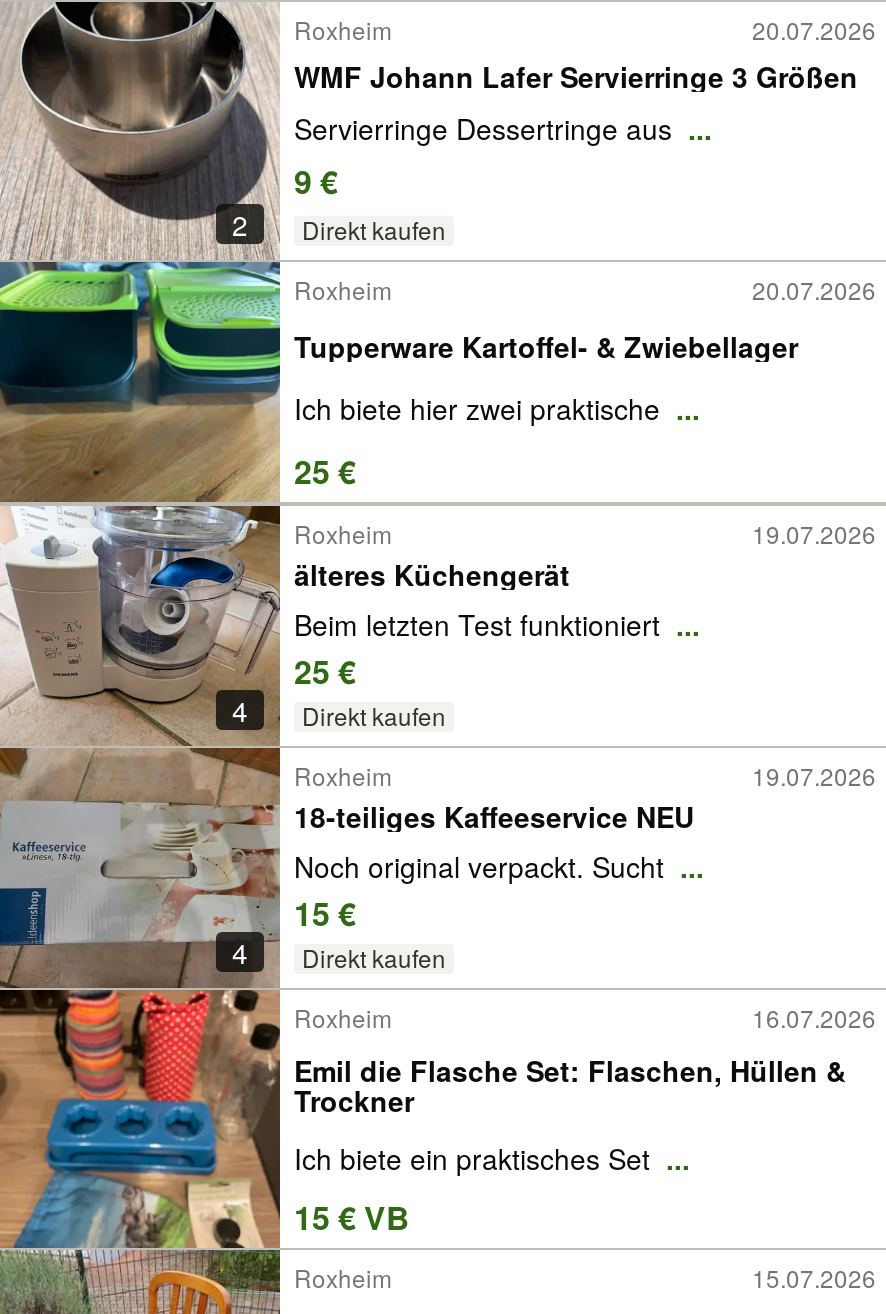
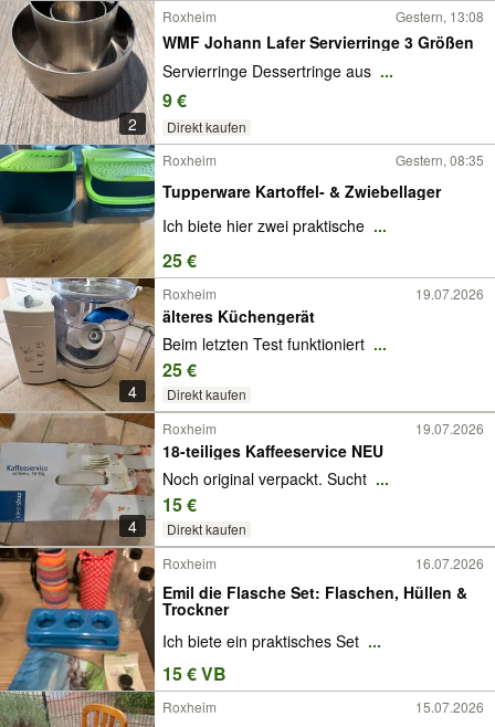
[752,12,876,46] 20.07.2026 -> [396,7,484,25] Gestern, 13:08
[752,272,876,306] 20.07.2026 -> [396,150,484,169] Gestern, 08:35

